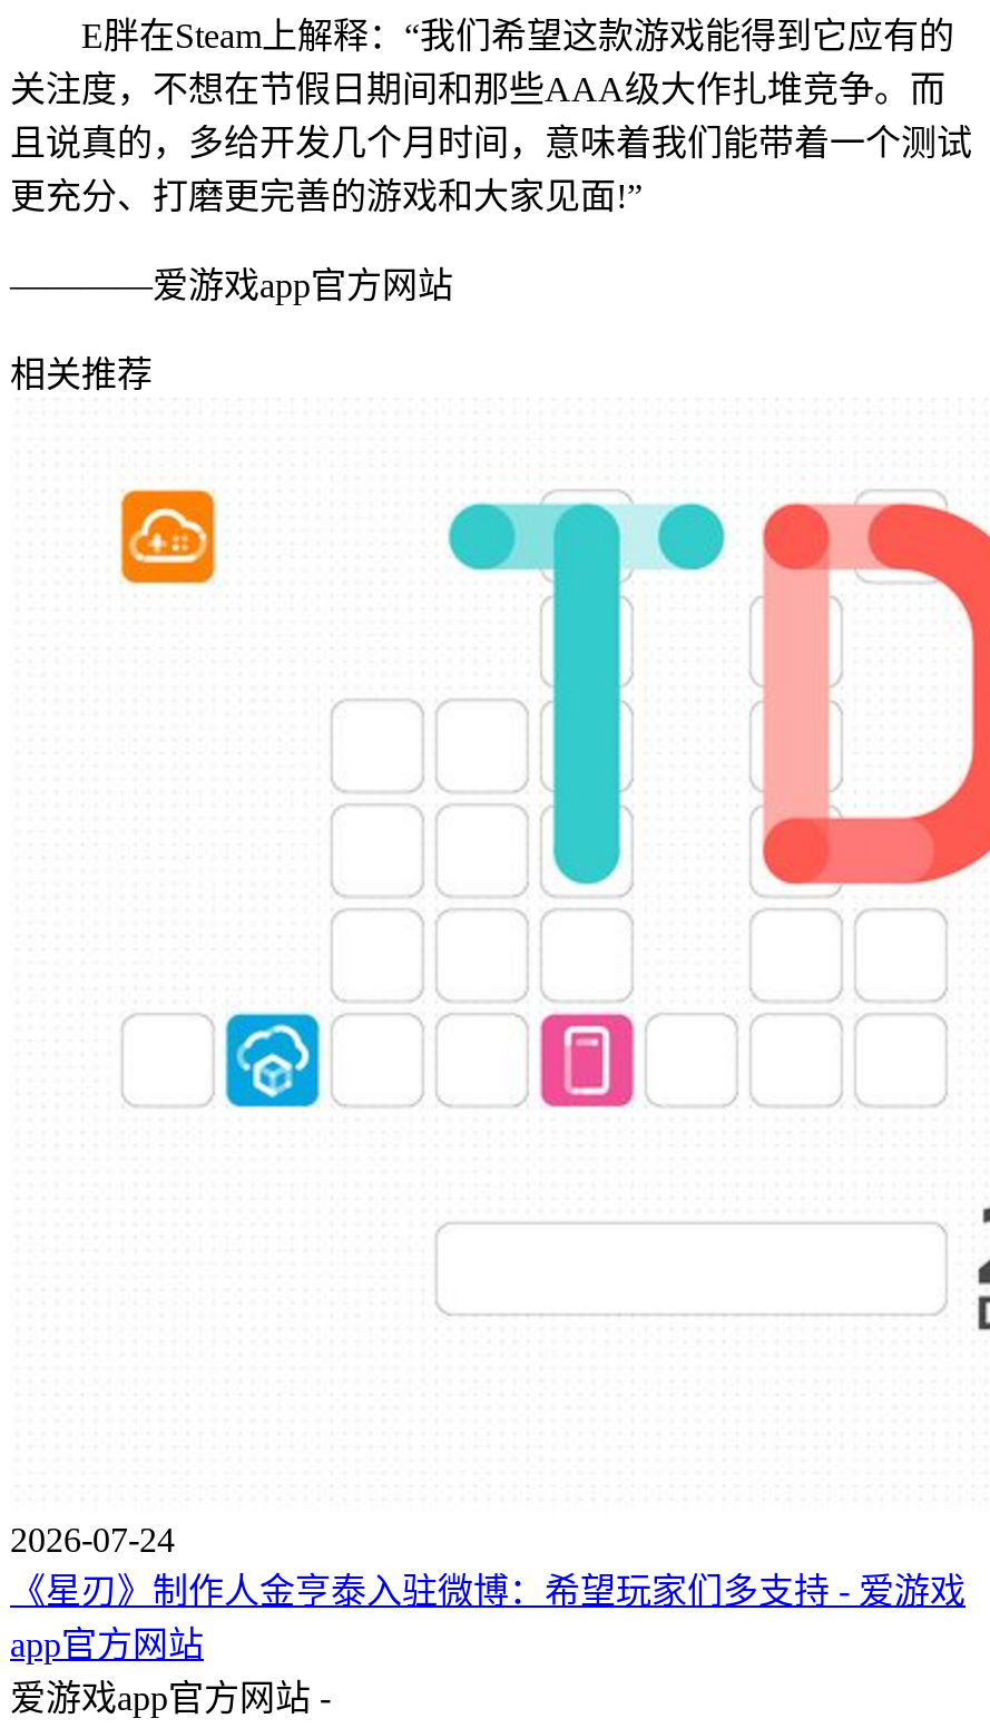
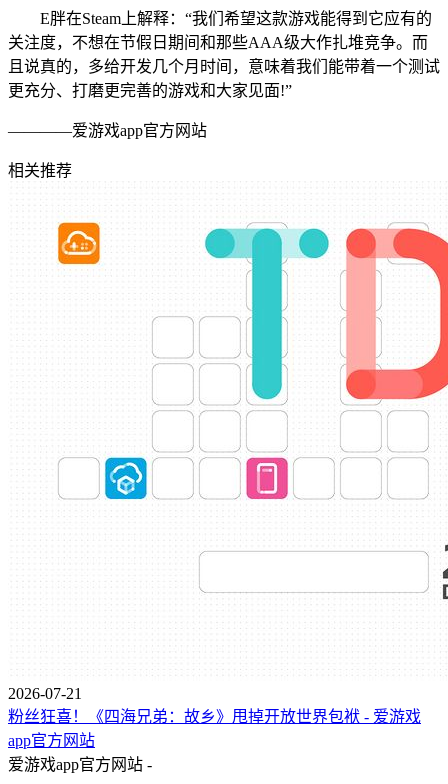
[10,1521,966,1610] 2026-07-24 | 《星刃》制作人金亨泰入驻微博：希望玩家们多支持 - 爱游戏 -> [8,685,421,725] 2026-07-21 | 粉丝狂喜！《四海兄弟：故乡》甩掉开放世界包袱 - 爱游戏

